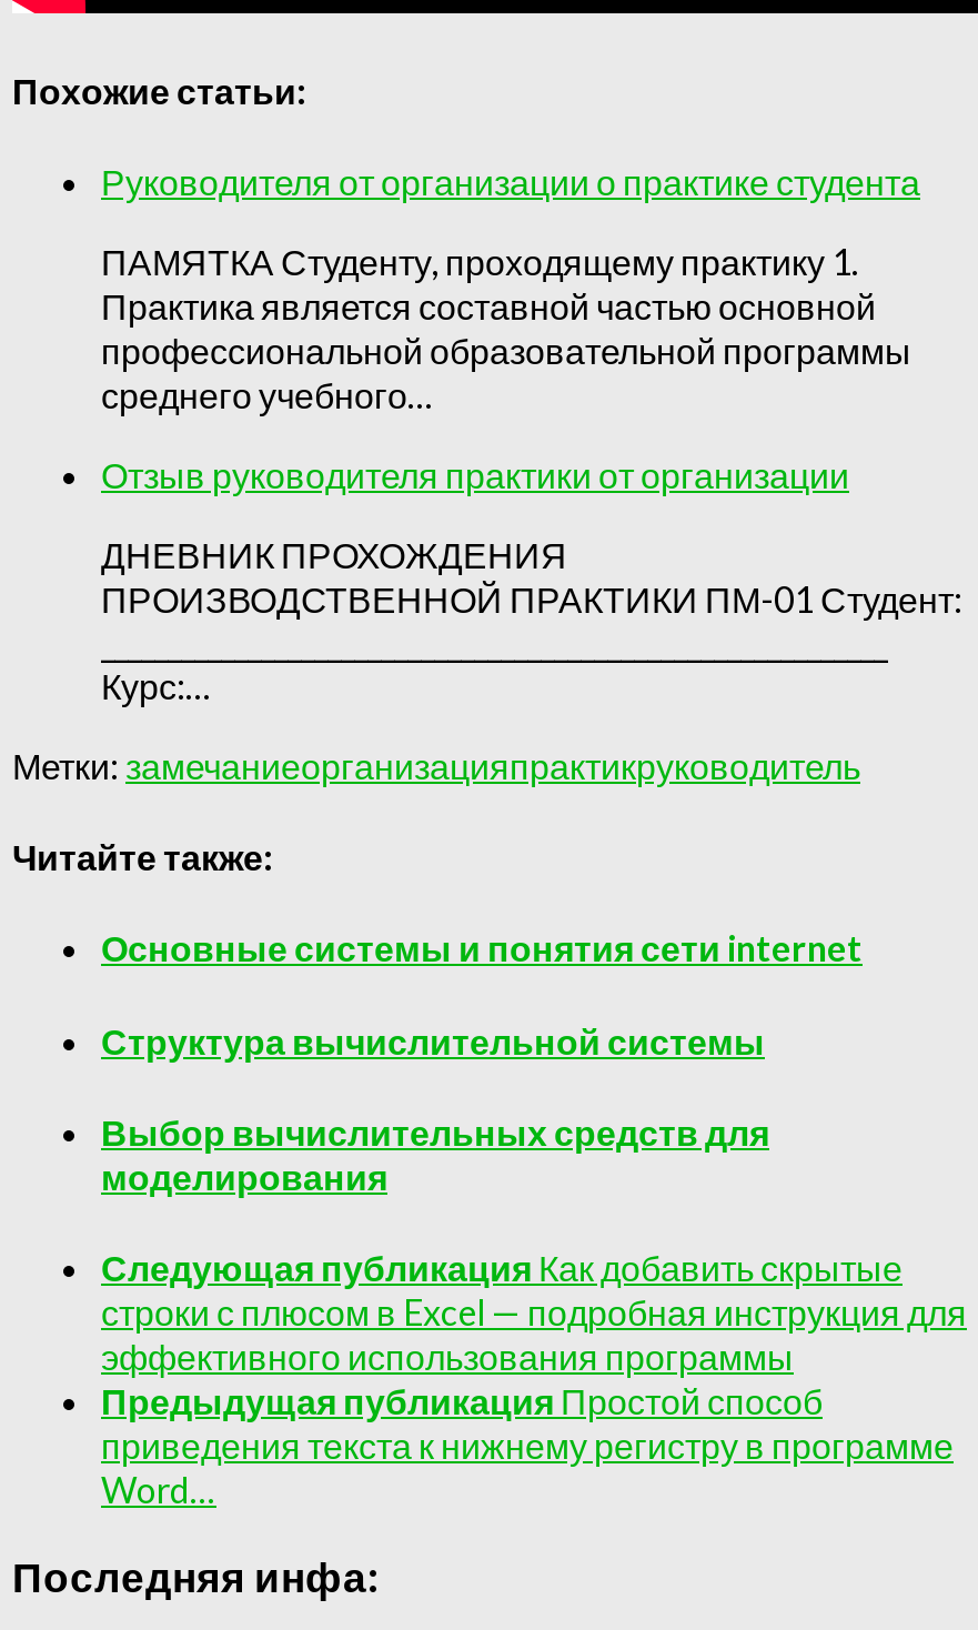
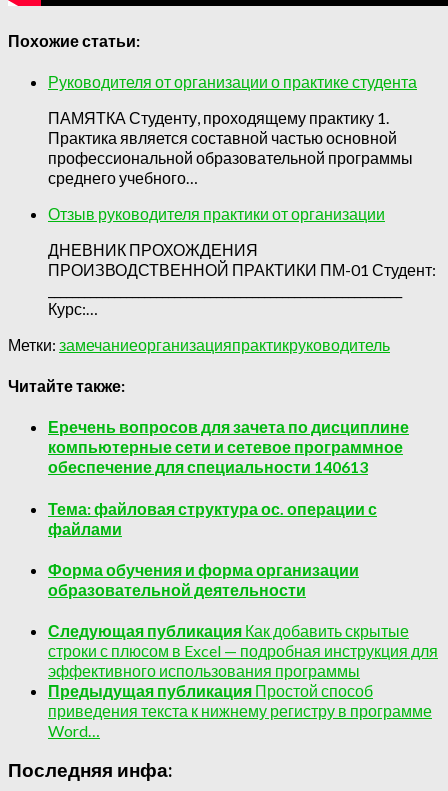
[101,927,863,969] Основные системы и понятия сети internet -> [48,417,409,476] Еречень вопросов для зачета по дисциплине | компьютерные сети и сетевое программное | обеспечение для специальности 140613
[101,1019,765,1061] Структура вычислительной системы -> [48,499,377,538] Тема: файловая структура ос. операции с | файлами
[101,1110,769,1197] Выбор вычислительных средств для | моделирования -> [48,560,359,599] Форма обучения и форма организации | образовательной деятельности

